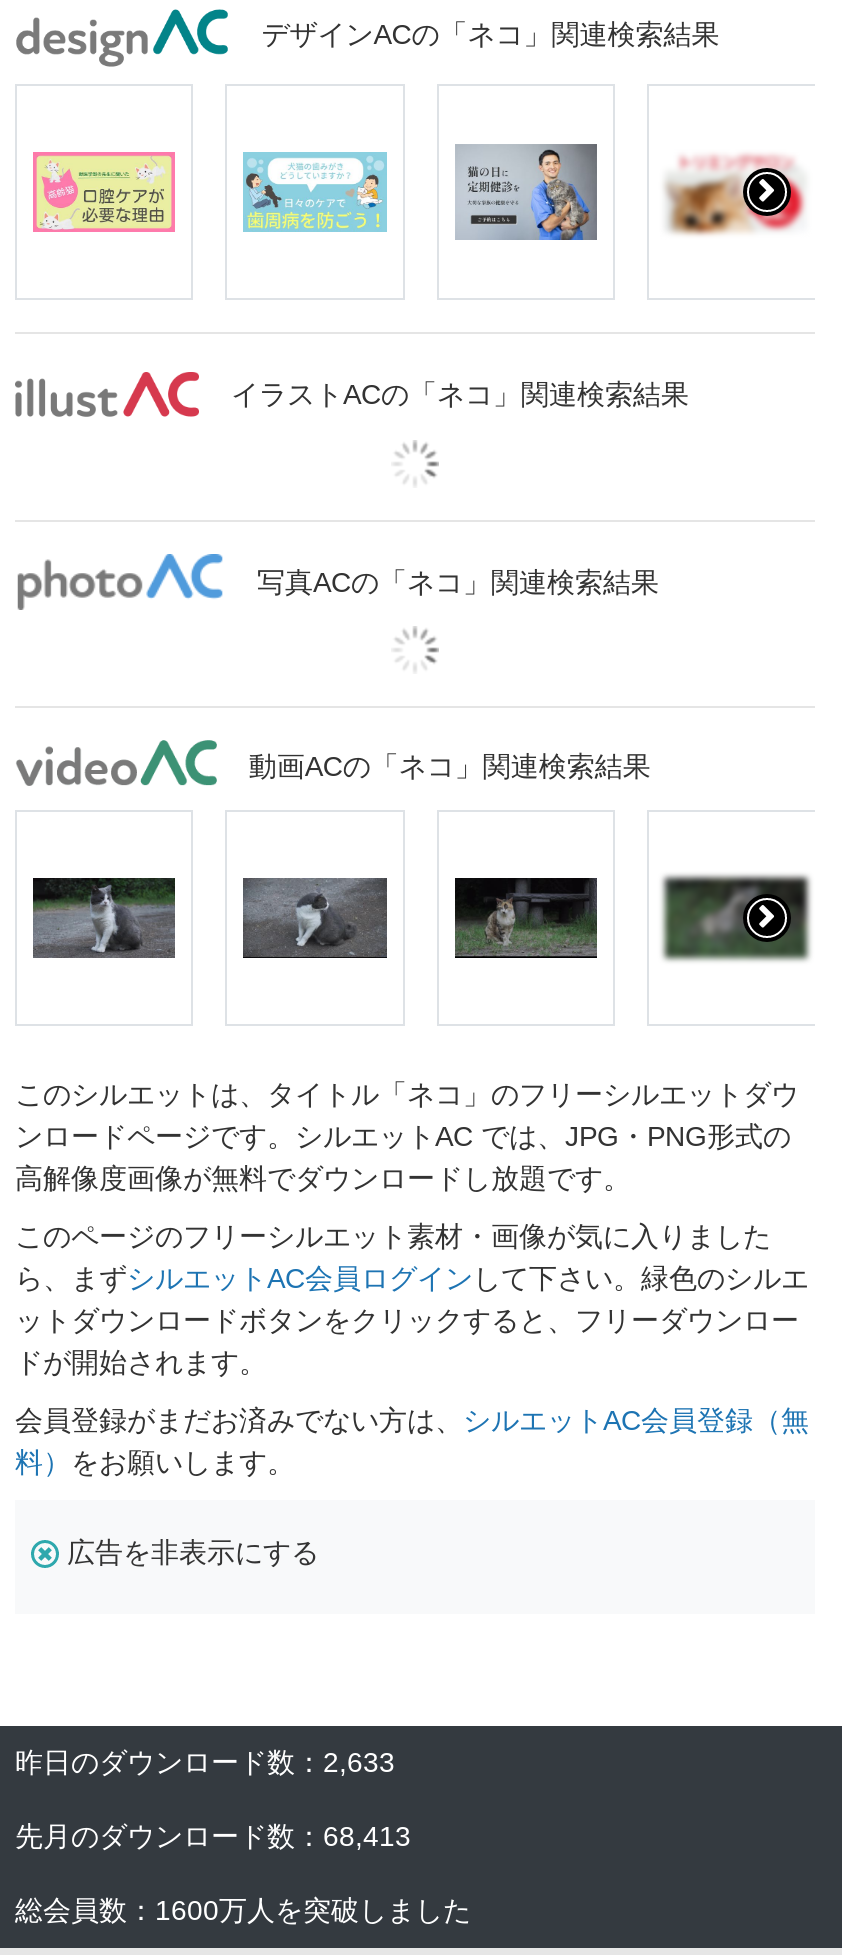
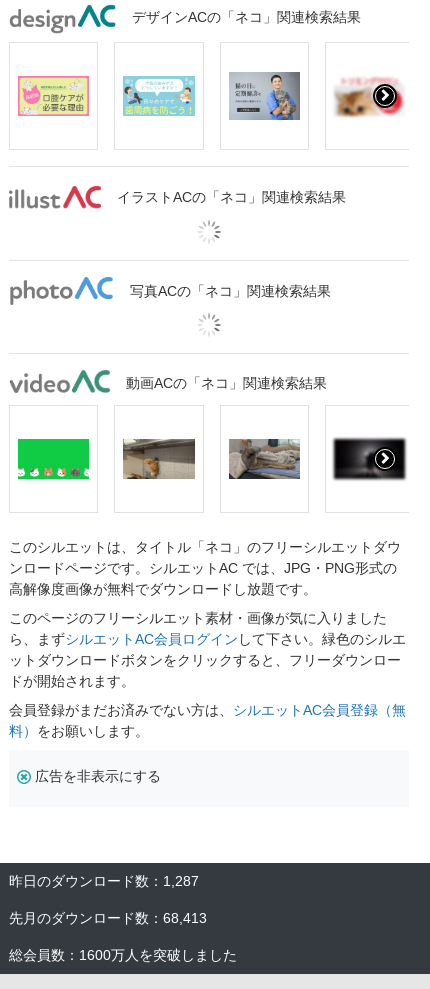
[31,876,177,960] [image] -> [17,438,90,480] [image]
[241,876,387,958] [image] -> [123,439,195,480] [image]
[455,876,599,960] [image] -> [229,438,301,480] [image]
[663,878,809,960] [image] -> [335,441,404,478] [image]
[15,1746,395,1778] 昨日のダウンロード数：2,633 -> [9,873,199,889] 昨日のダウンロード数：1,287

